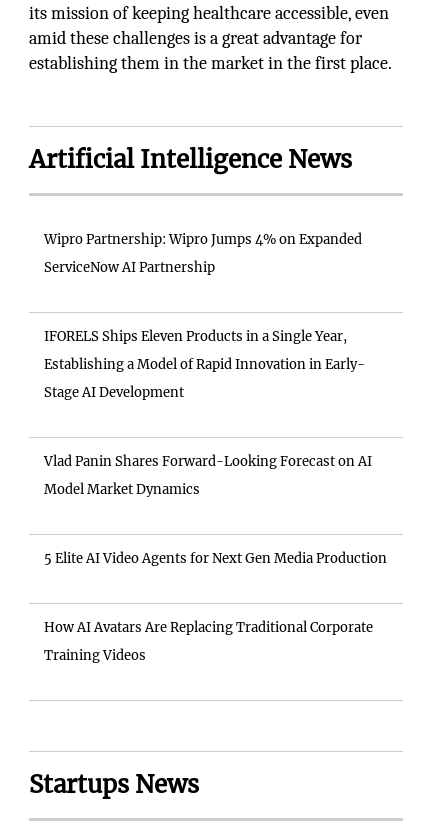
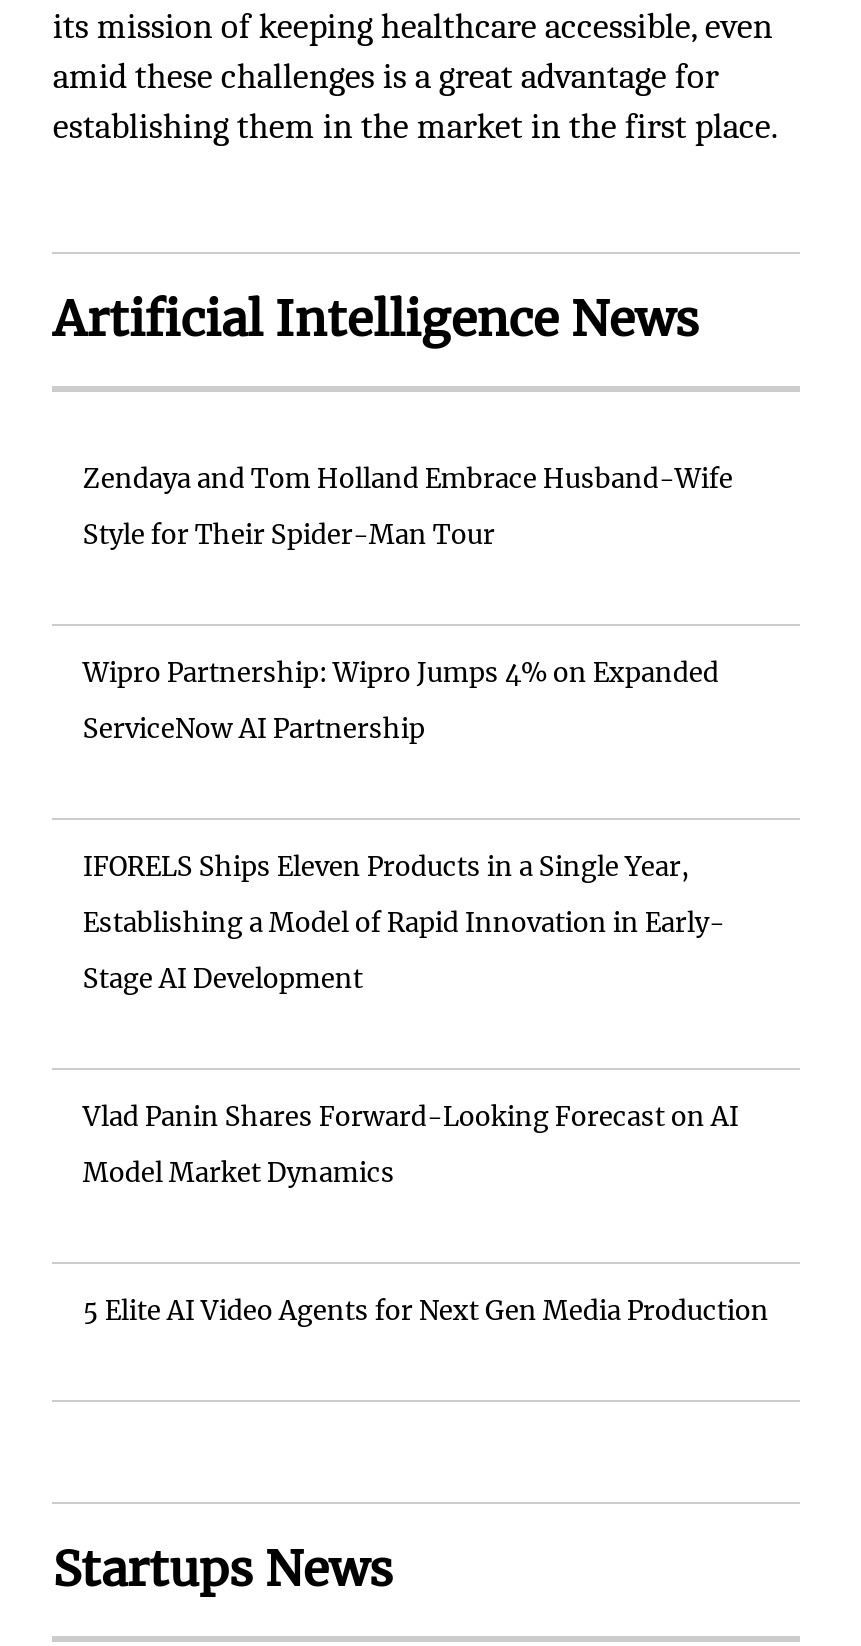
none -> [83,462,733,552] Zendaya and Tom Holland Embrace Husband-Wife | Style for Their Spider-Man Tour
moved [44,231,387,567] -> [83,656,769,1328]: Wipro Partnership: Wipro Jumps 4% on Expanded | ServiceNow AI Partnership | IFORELS Ships Eleven Products in a Single Year, | Establishing a Model of Rapid Innovation in Early- | Stage AI Development | Vlad Panin Shares Forward-Looking Forecast on AI | Model Market Dynamics | 5 Elite AI Video Agents for Next Gen Media Production
[44,619,373,664] How AI Avatars Are Replacing Traditional Corporate | Training Videos -> none

